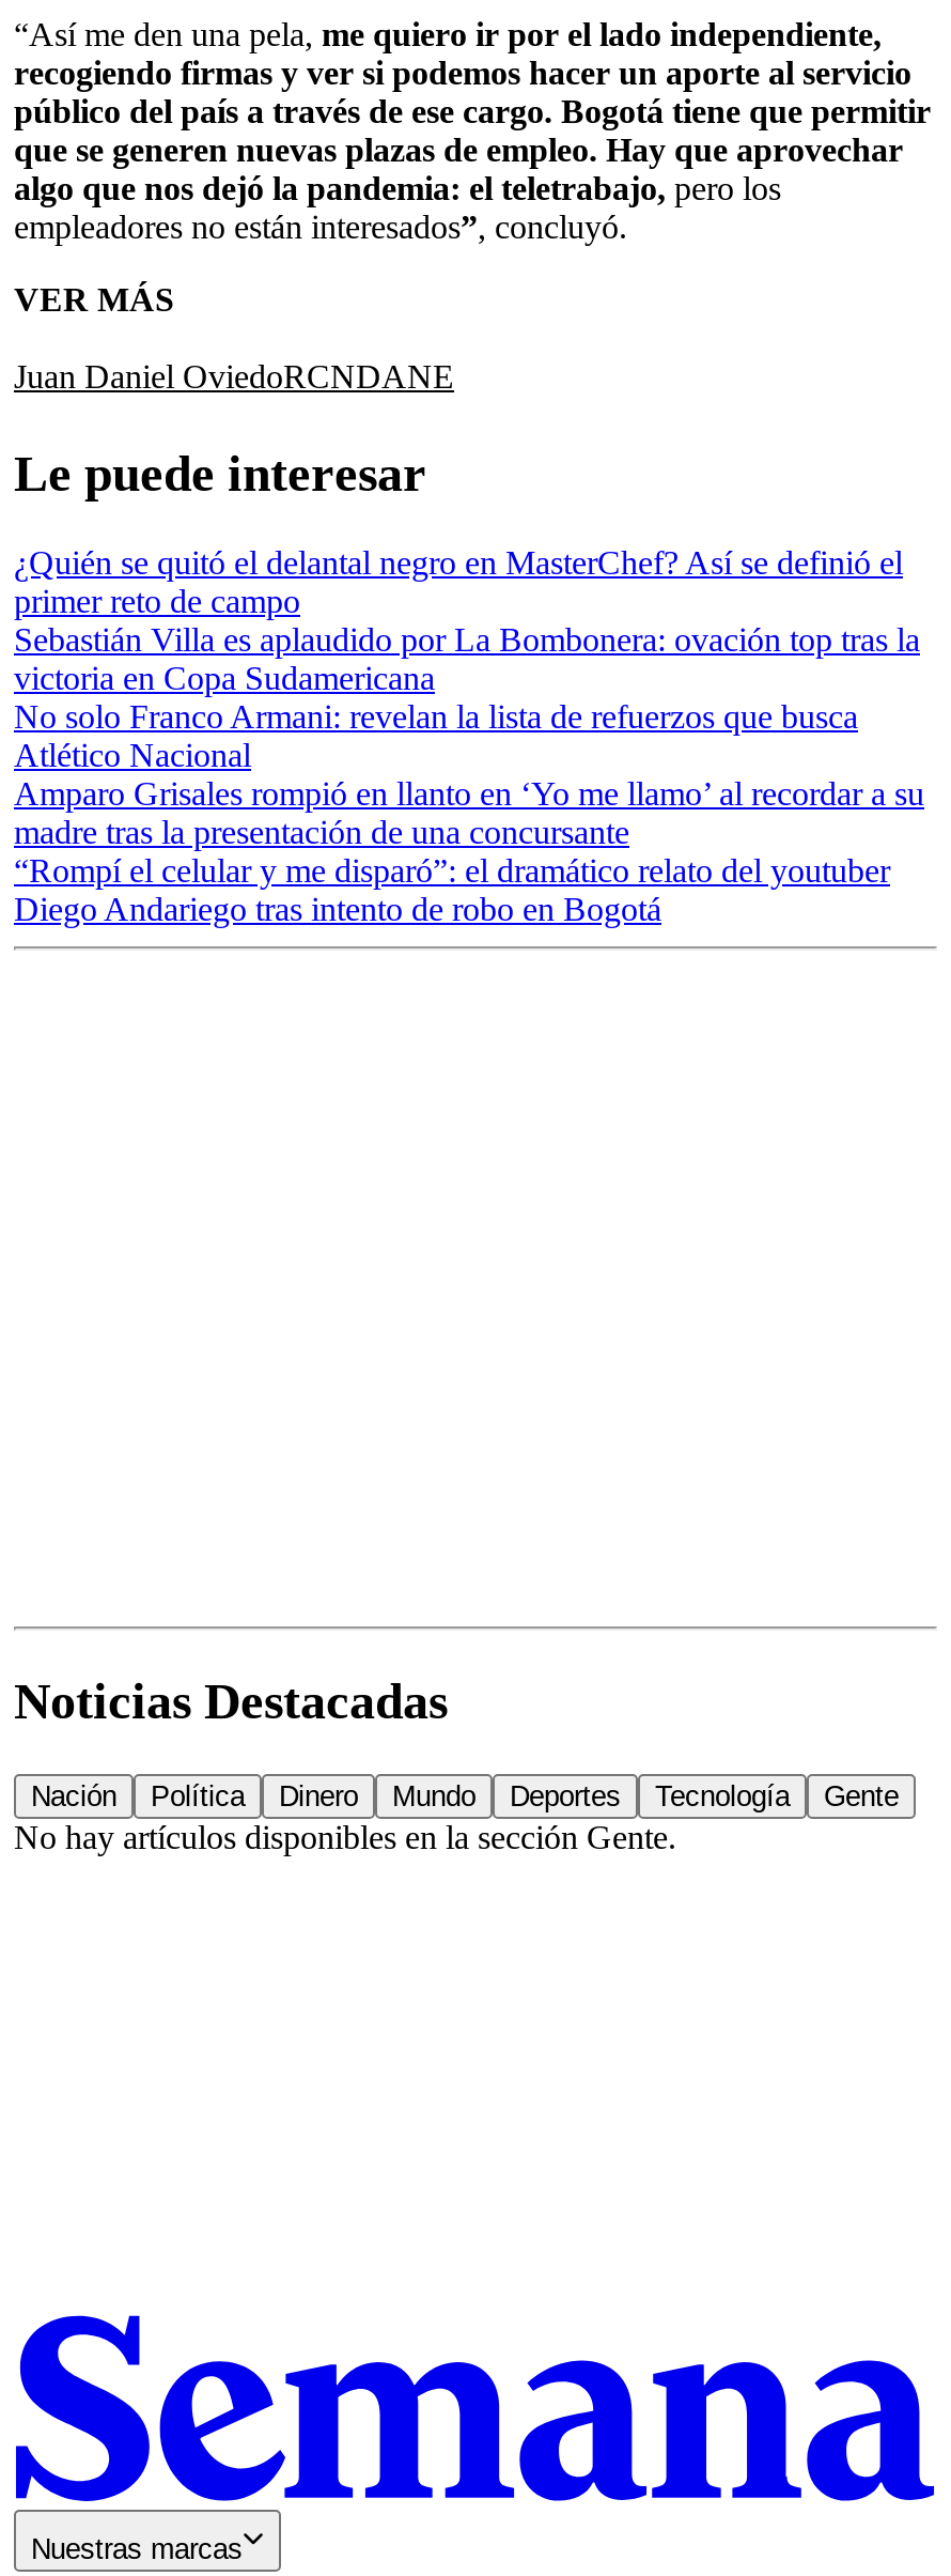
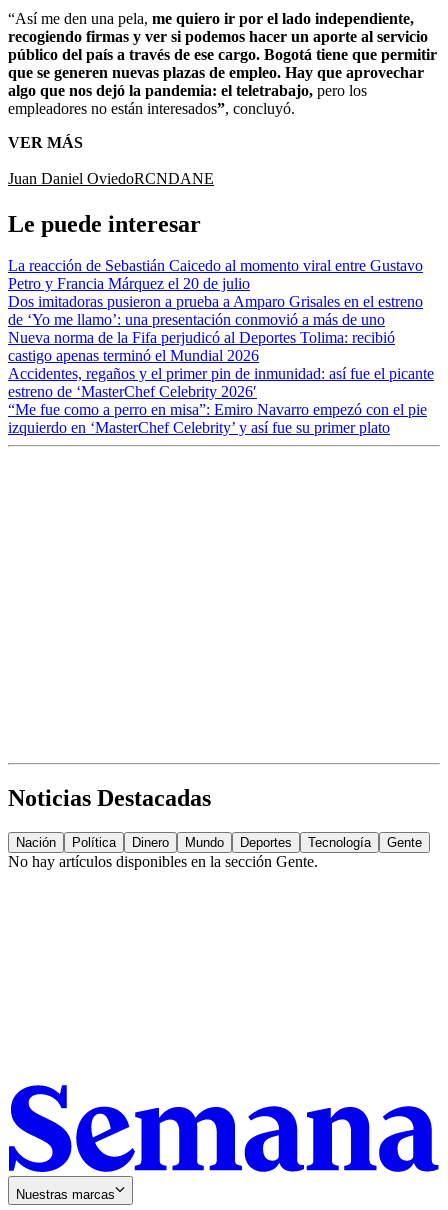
[14,545,924,928] ¿Quién se quitó el delantal negro en MasterChef? Así se definió el | primer reto de campo | Sebastián Villa es aplaudido por La Bombonera: ovación top tras la | victoria en Copa Sudamericana | No solo Franco Armani: revelan la lista de refuerzos que busca | Atlético Nacional | Amparo Grisales rompió en llanto en ‘Yo me llamo’ al recordar a su | madre tras la presentación de una concursante | “Rompí el celular y me disparó”: el dramático relato del youtuber | Diego Andariego tras intento de robo en Bogotá -> [8,257,434,436] La reacción de Sebastián Caicedo al momento viral entre Gustavo | Petro y Francia Márquez el 20 de julio | Dos imitadoras pusieron a prueba a Amparo Grisales en el estreno | de ‘Yo me llamo’: una presentación conmovió a más de uno | Nueva norma de la Fifa perjudicó al Deportes Tolima: recibió | castigo apenas terminó el Mundial 2026 | Accidentes, regaños y el primer pin de inmunidad: así fue el picante | estreno de ‘MasterChef Celebrity 2026′ | “Me fue como a perro en misa”: Emiro Navarro empezó con el pie | izquierdo en ‘MasterChef Celebrity’ y así fue su primer plato

